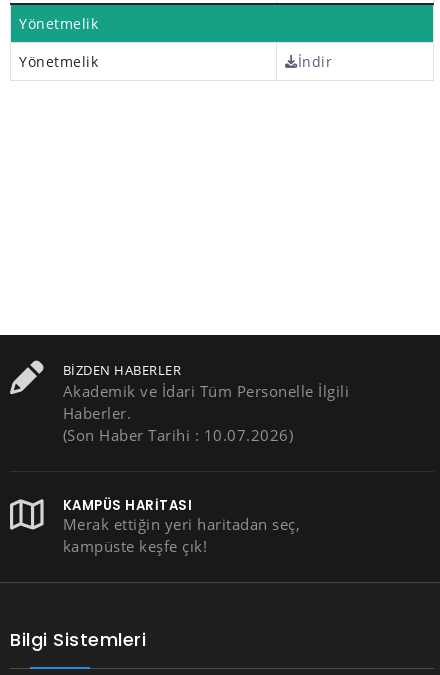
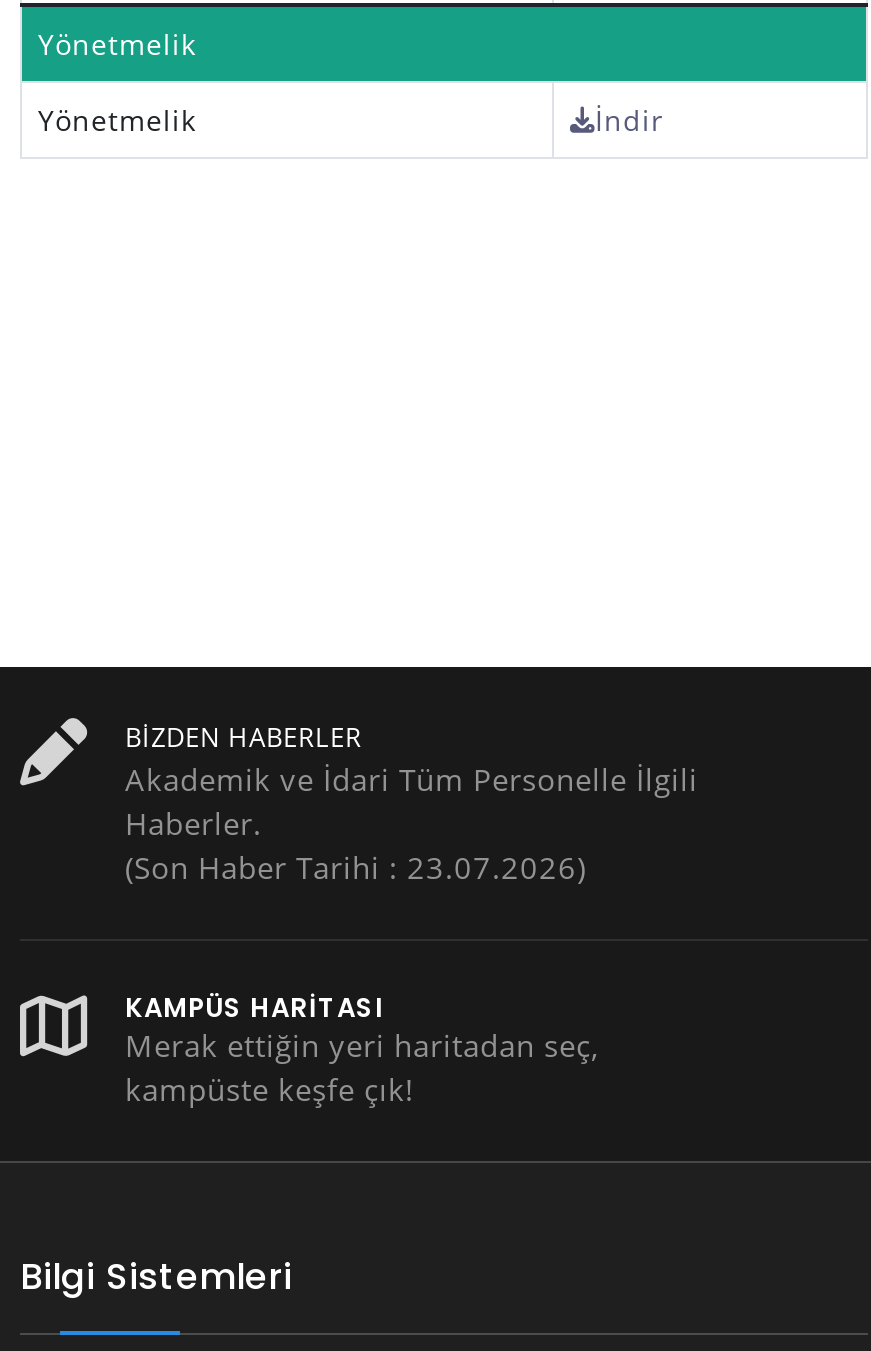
[62,425,293,445] (Son Haber Tarihi : 10.07.2026) -> [125,846,586,886] (Son Haber Tarihi : 23.07.2026)

